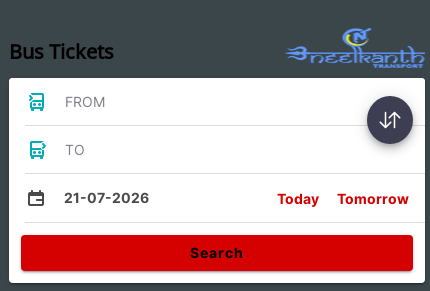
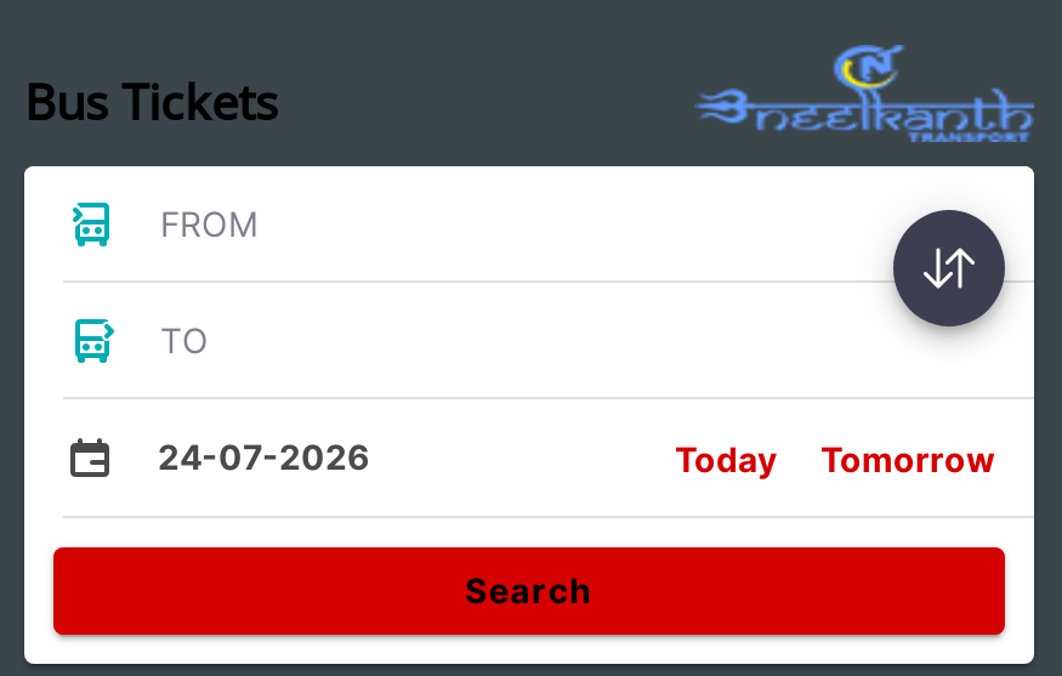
[64,189,149,206] 21-07-2026 -> [158,436,369,477] 24-07-2026

